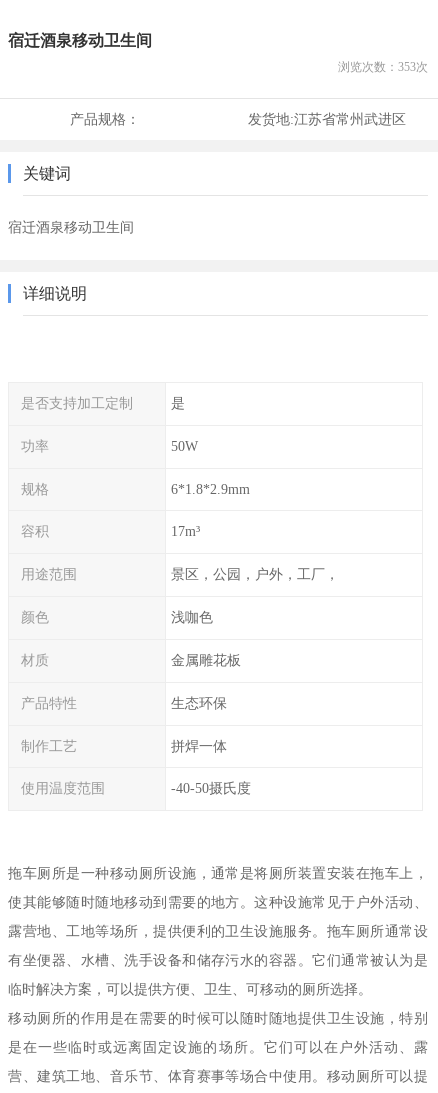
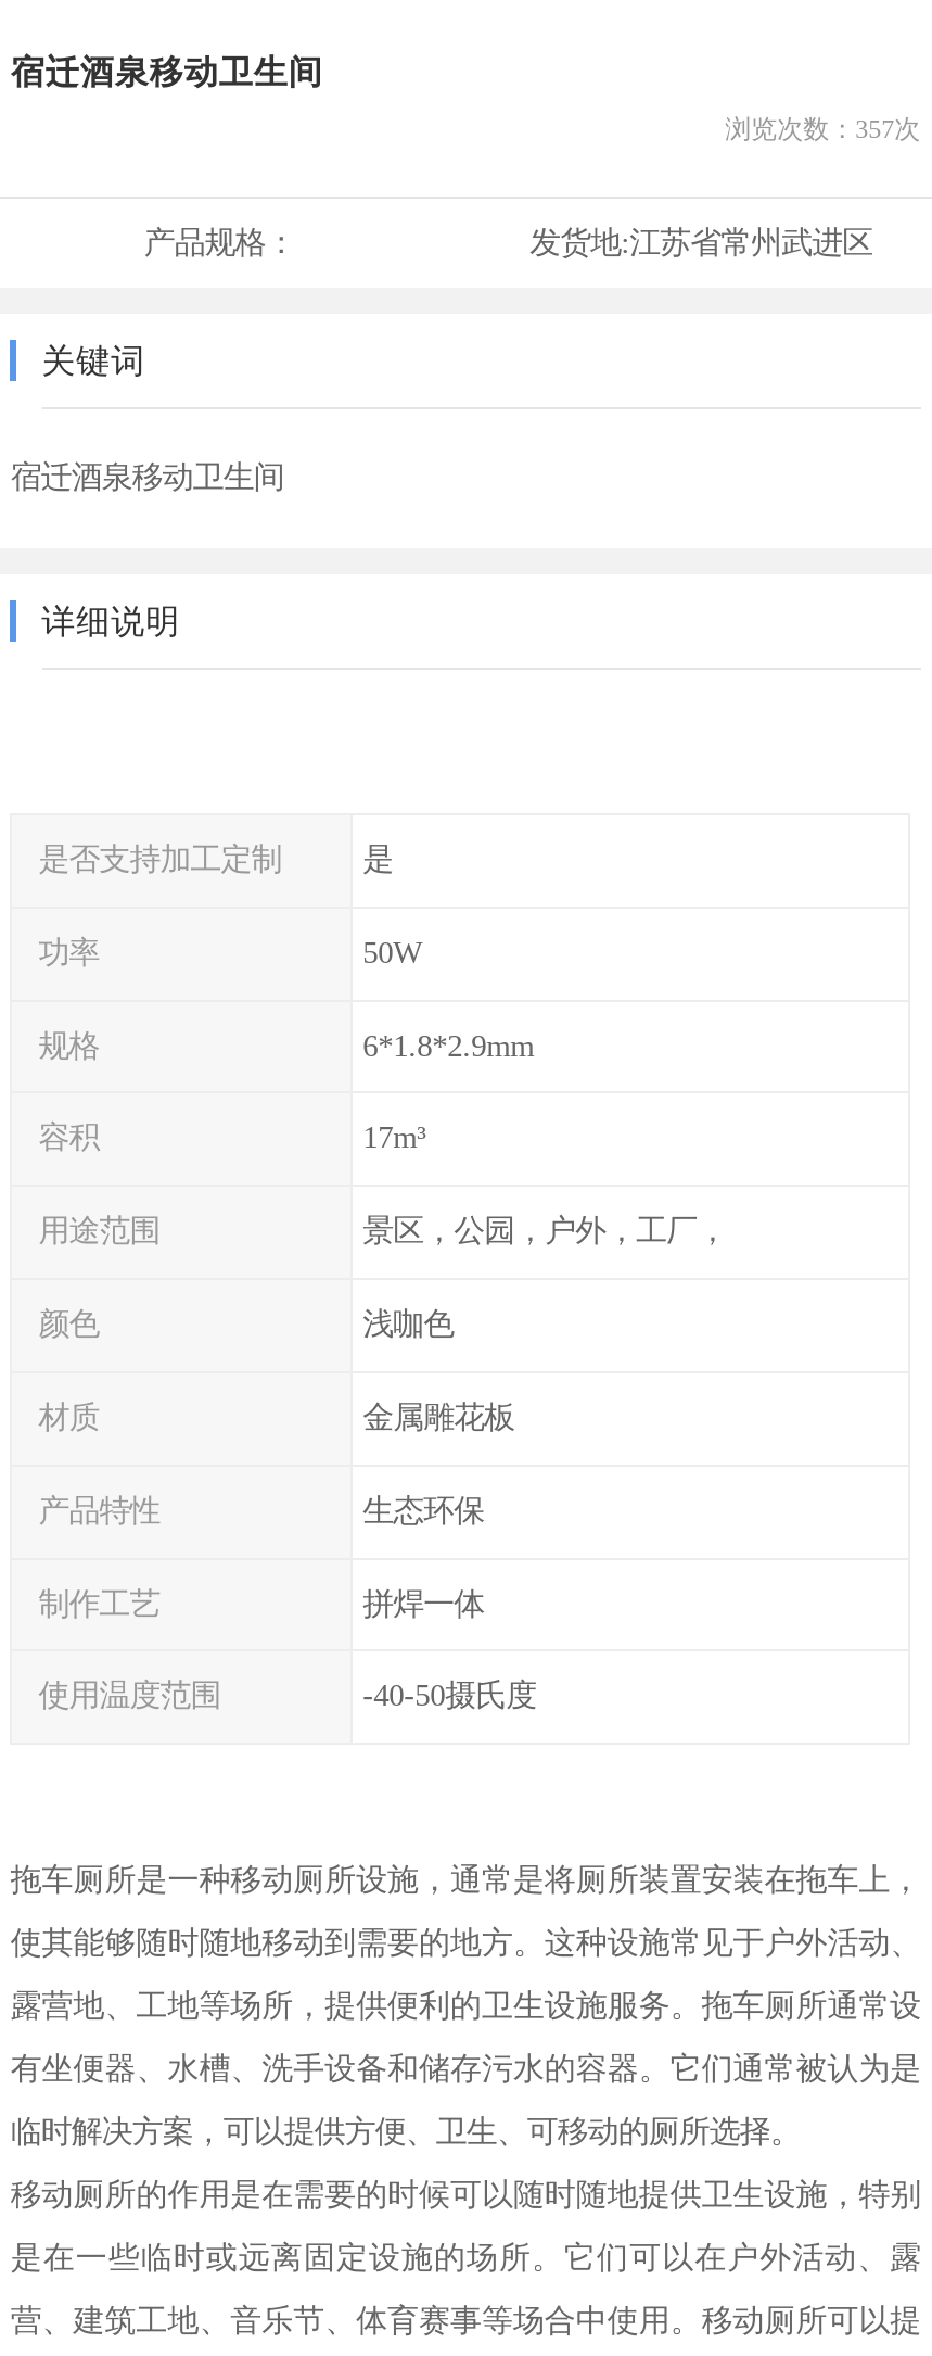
[338,60,428,74] 浏览次数：353次 -> [725,114,920,145] 浏览次数：357次

